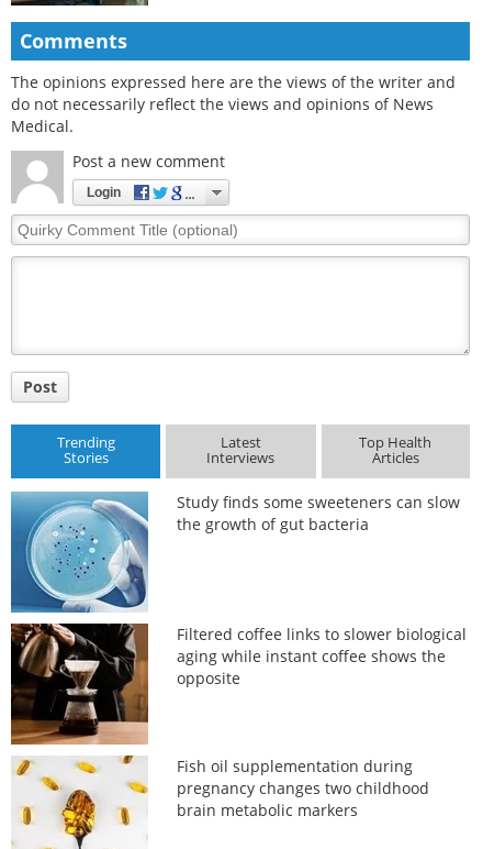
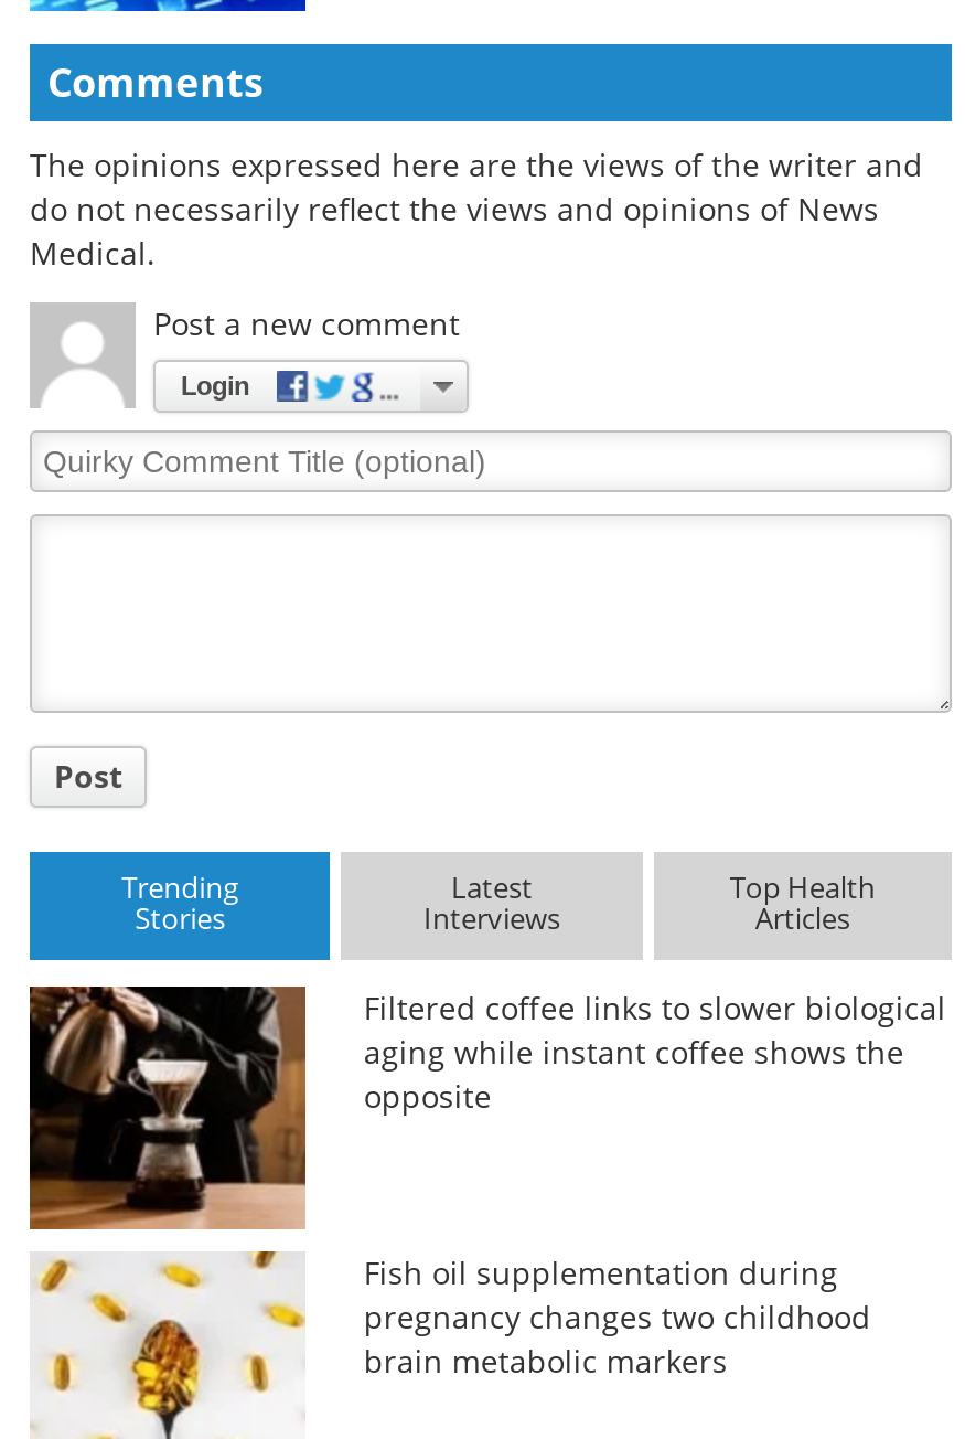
[10,490,460,614] [image] | Study finds some sweeteners can slow | the growth of gut bacteria -> none

